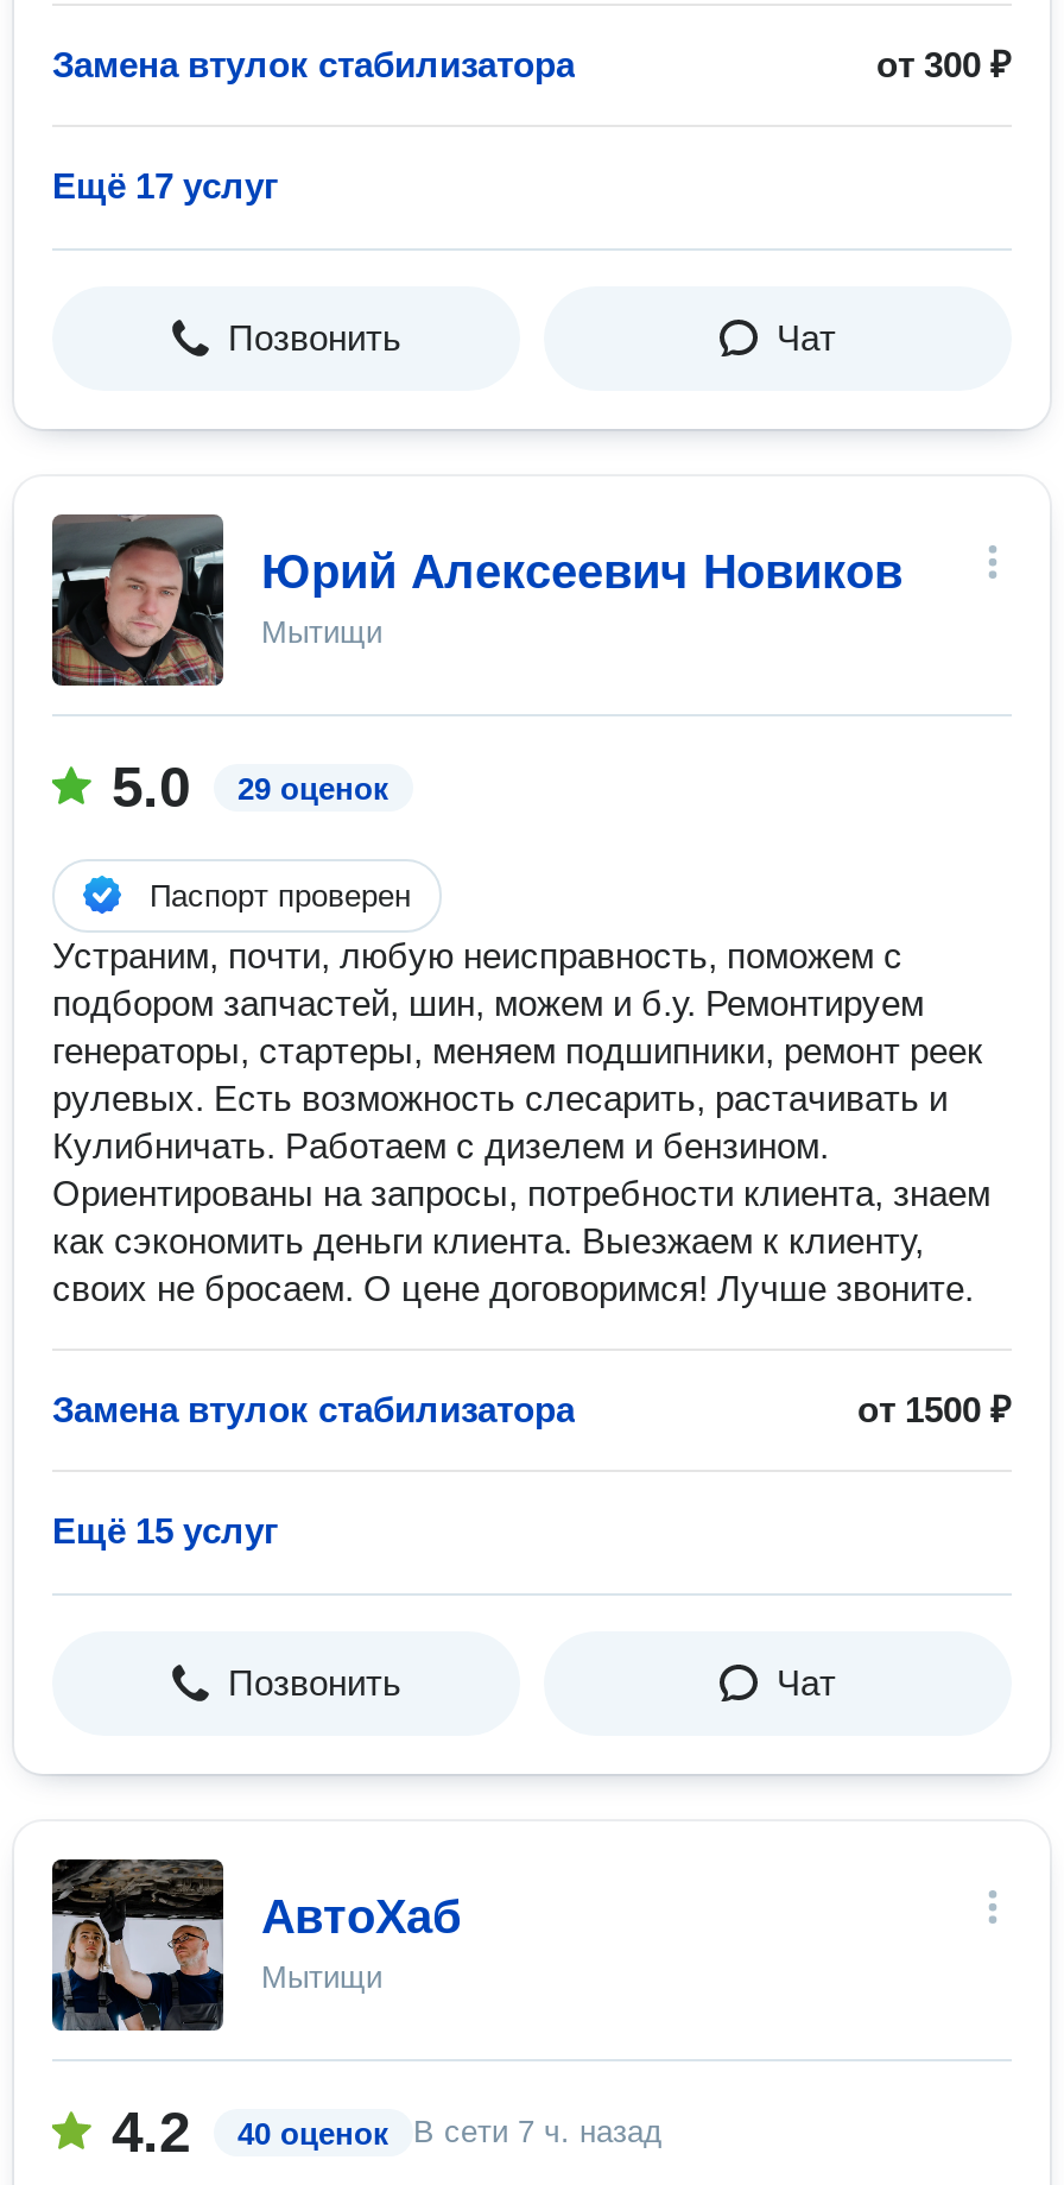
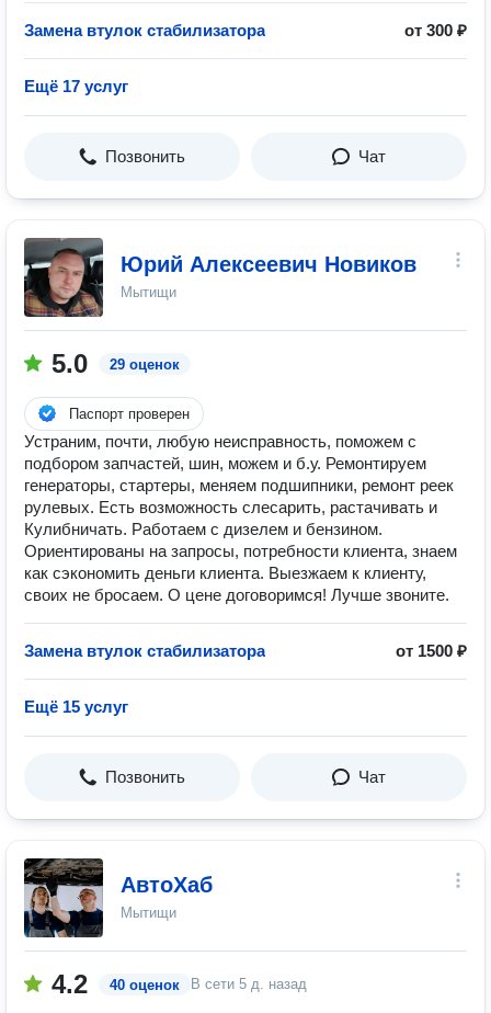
[112,2099,663,2164] 4.2 40 оценок В сети 7 ч. назад -> [52,969,307,999] 4.2 40 оценок В сети 5 д. назад

